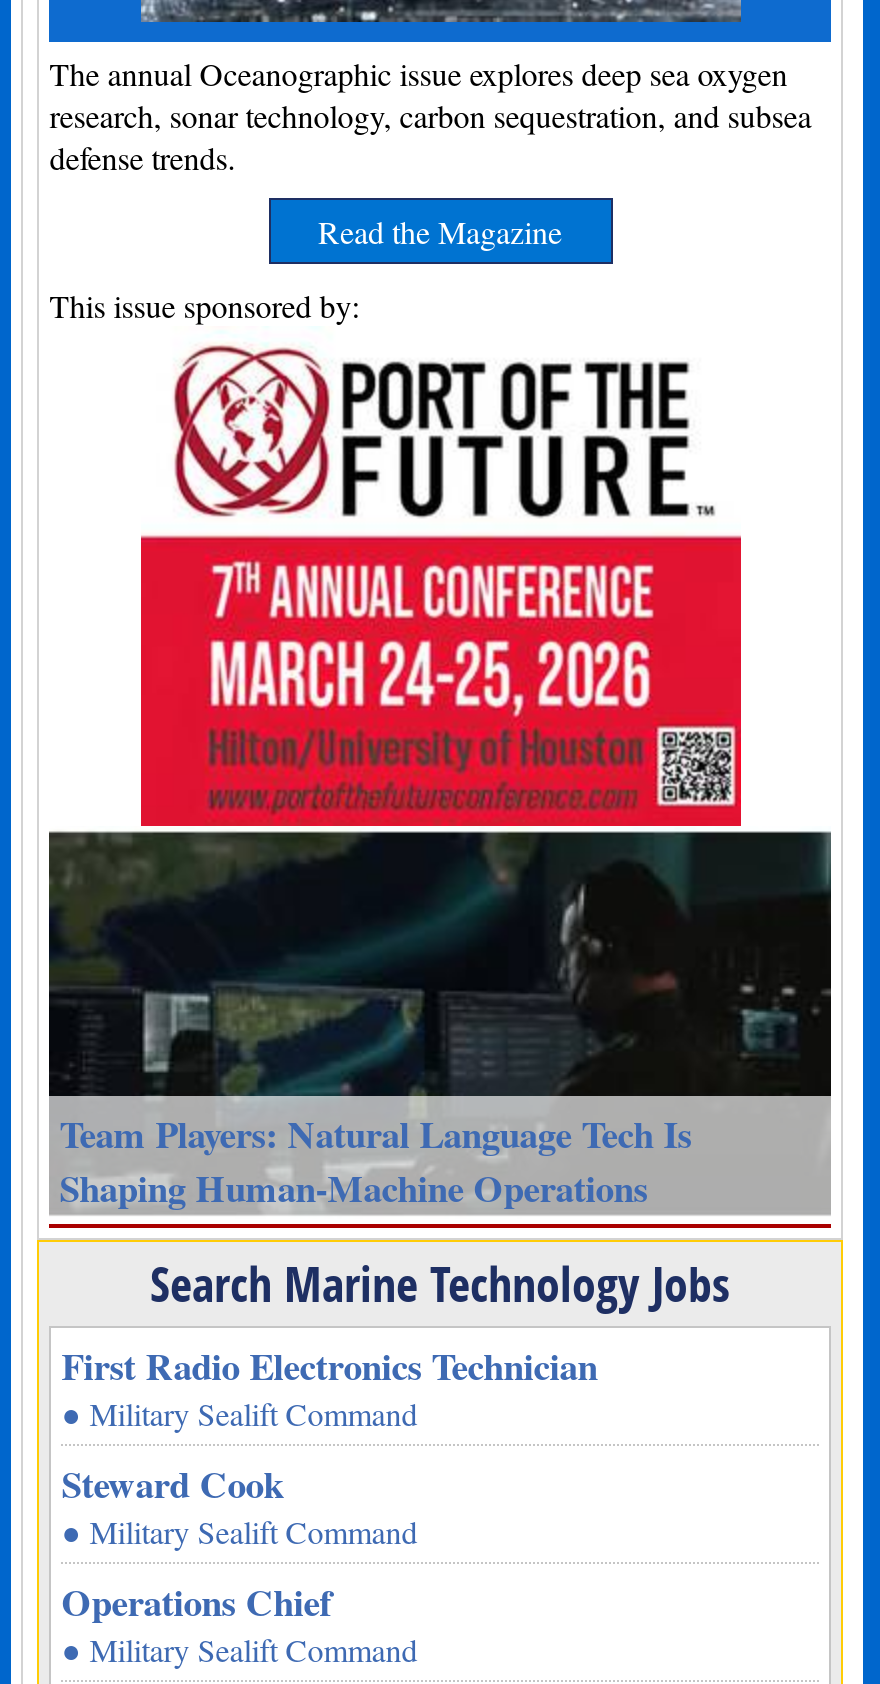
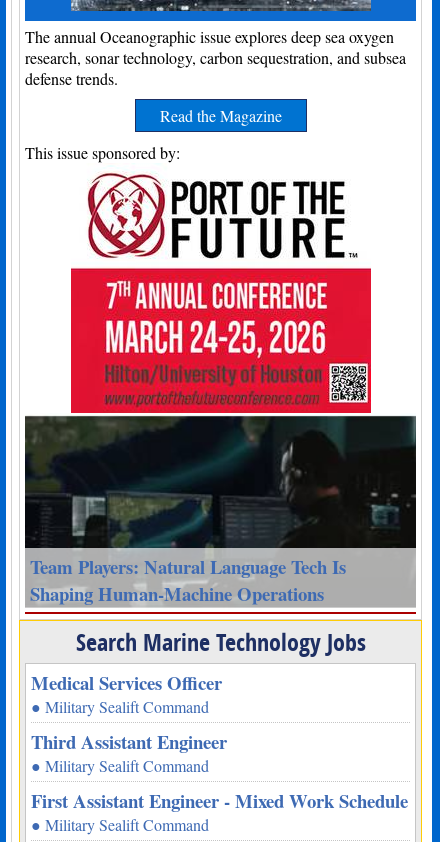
[61,1338,597,1392] First Radio Electronics Technician -> [31,669,222,696] Medical Services Officer
[61,1456,283,1510] Steward Cook -> [31,728,227,755] Third Assistant Engineer
[61,1574,331,1628] Operations Chief -> [31,787,408,814] First Assistant Engineer - Mixed Work Schedule

